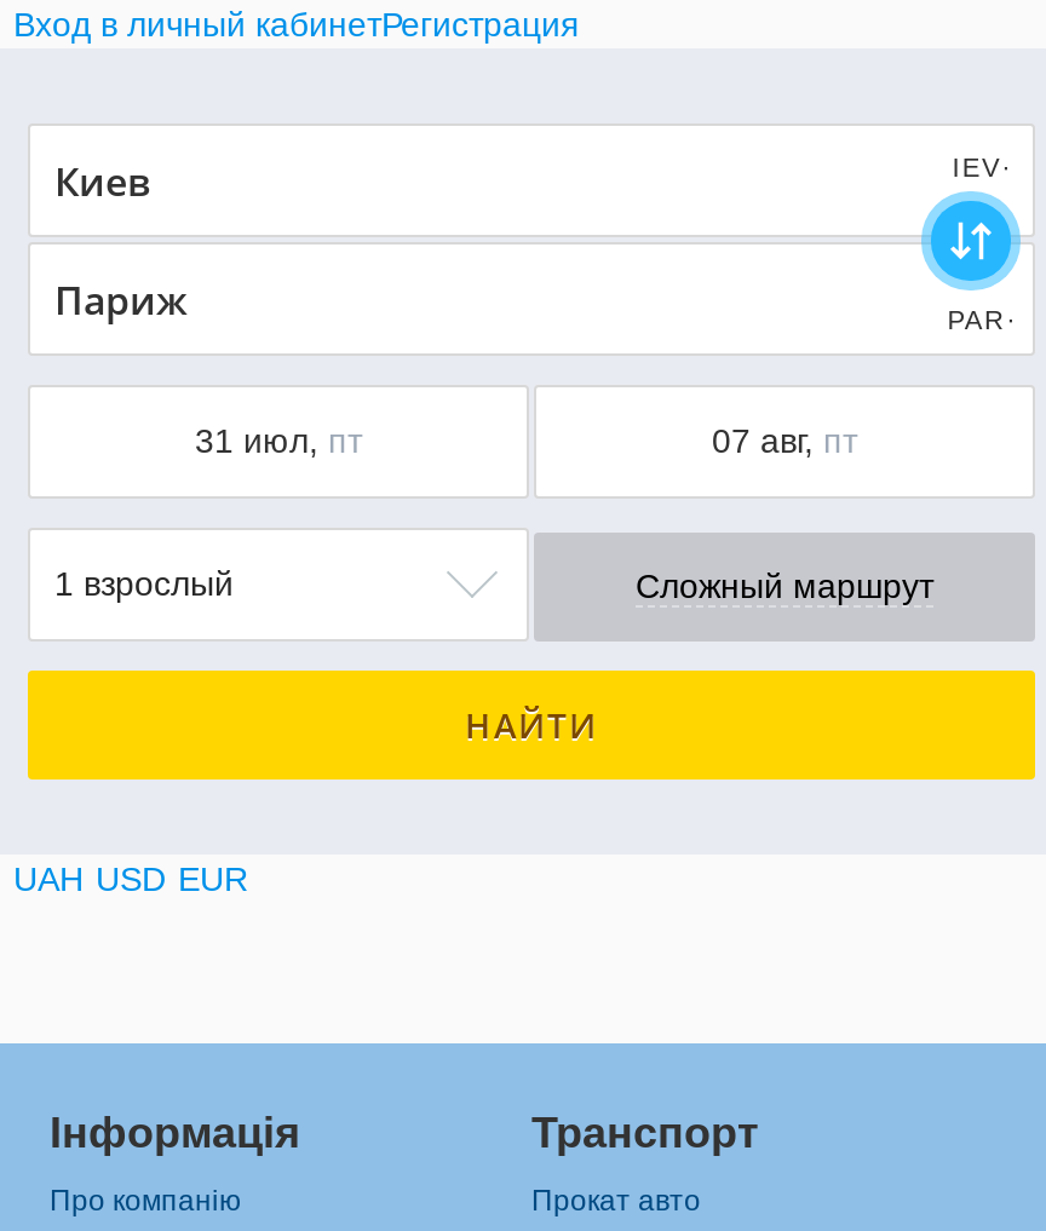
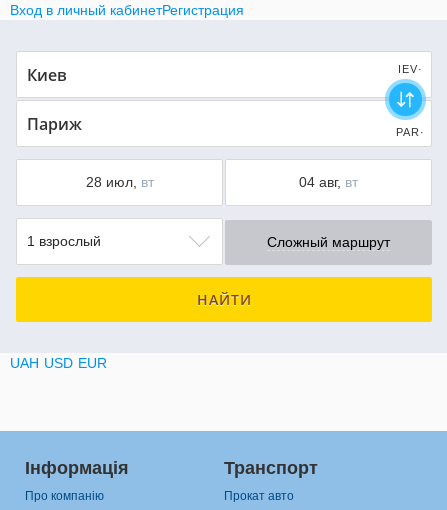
[195,421,362,460] 31 июл, пт -> [85,174,153,190] 28 июл, вт
[712,421,857,460] 07 авг, пт -> [299,174,358,190] 04 авг, вт

